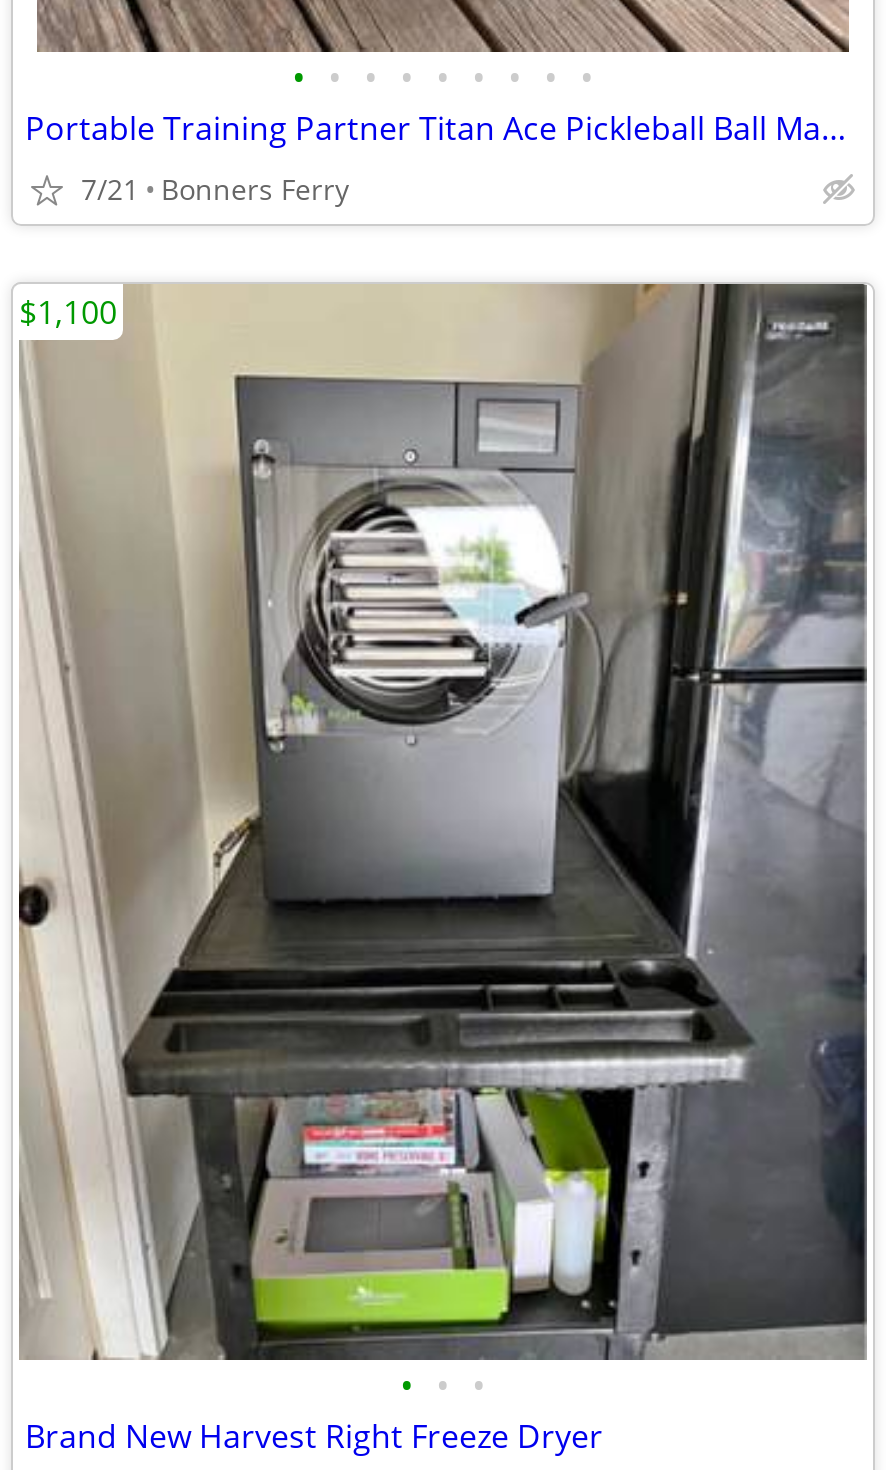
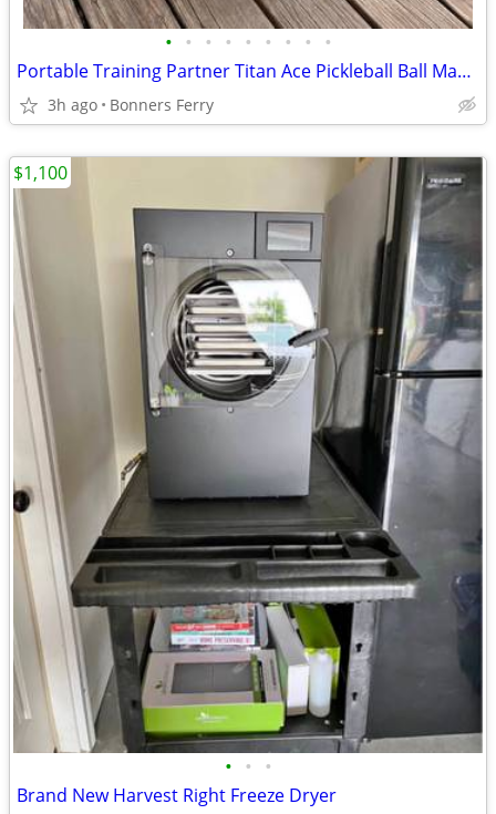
[81,170,349,208] 7/21 Bonners Ferry -> [48,94,214,115] 3h ago Bonners Ferry

